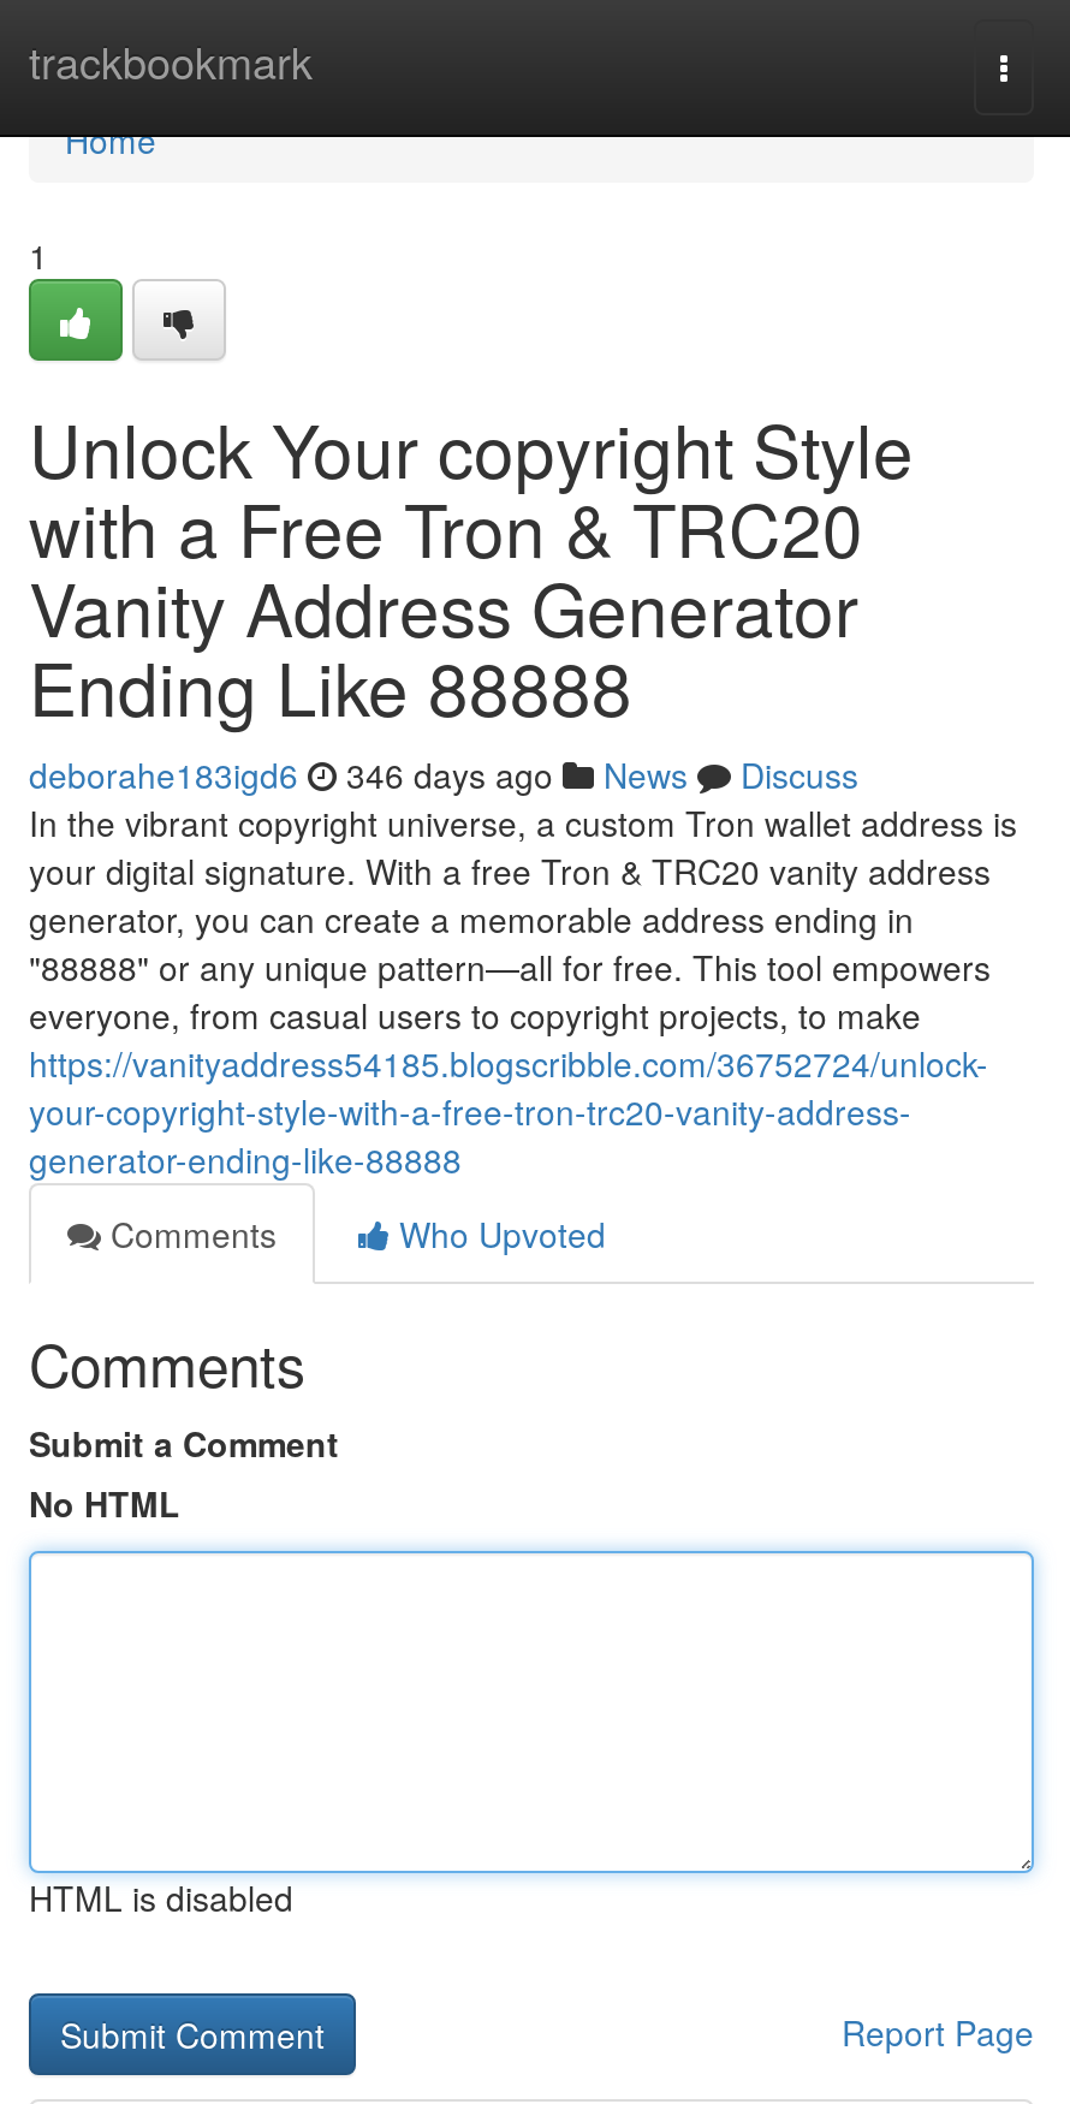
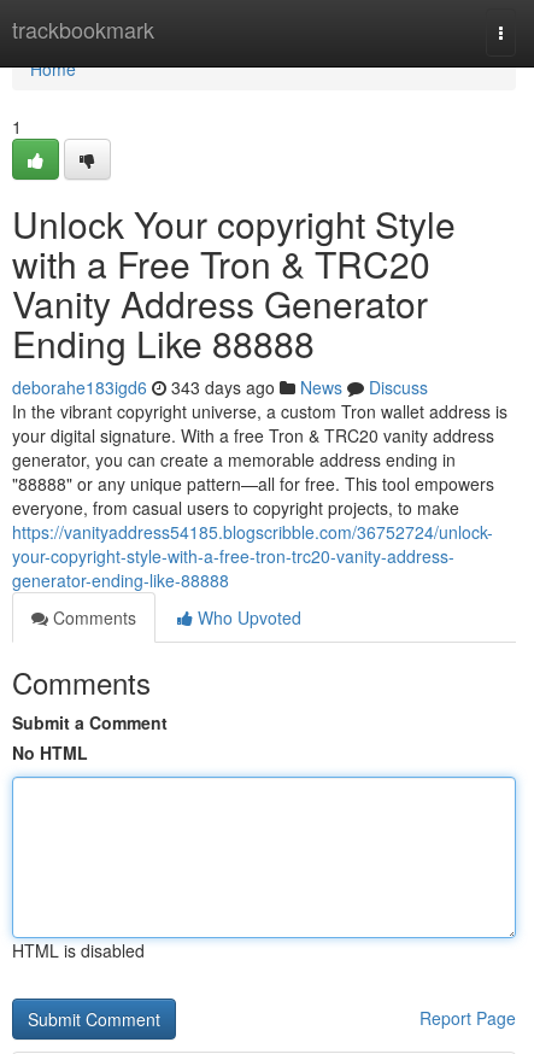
[29,750,858,798] deborahe183igd6 346 days ago News Discuss -> [12,375,428,399] deborahe183igd6 343 days ago News Discuss

